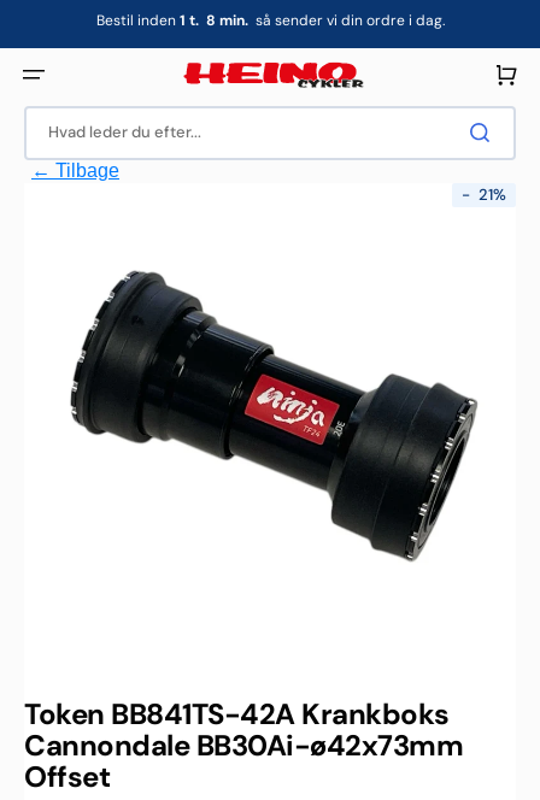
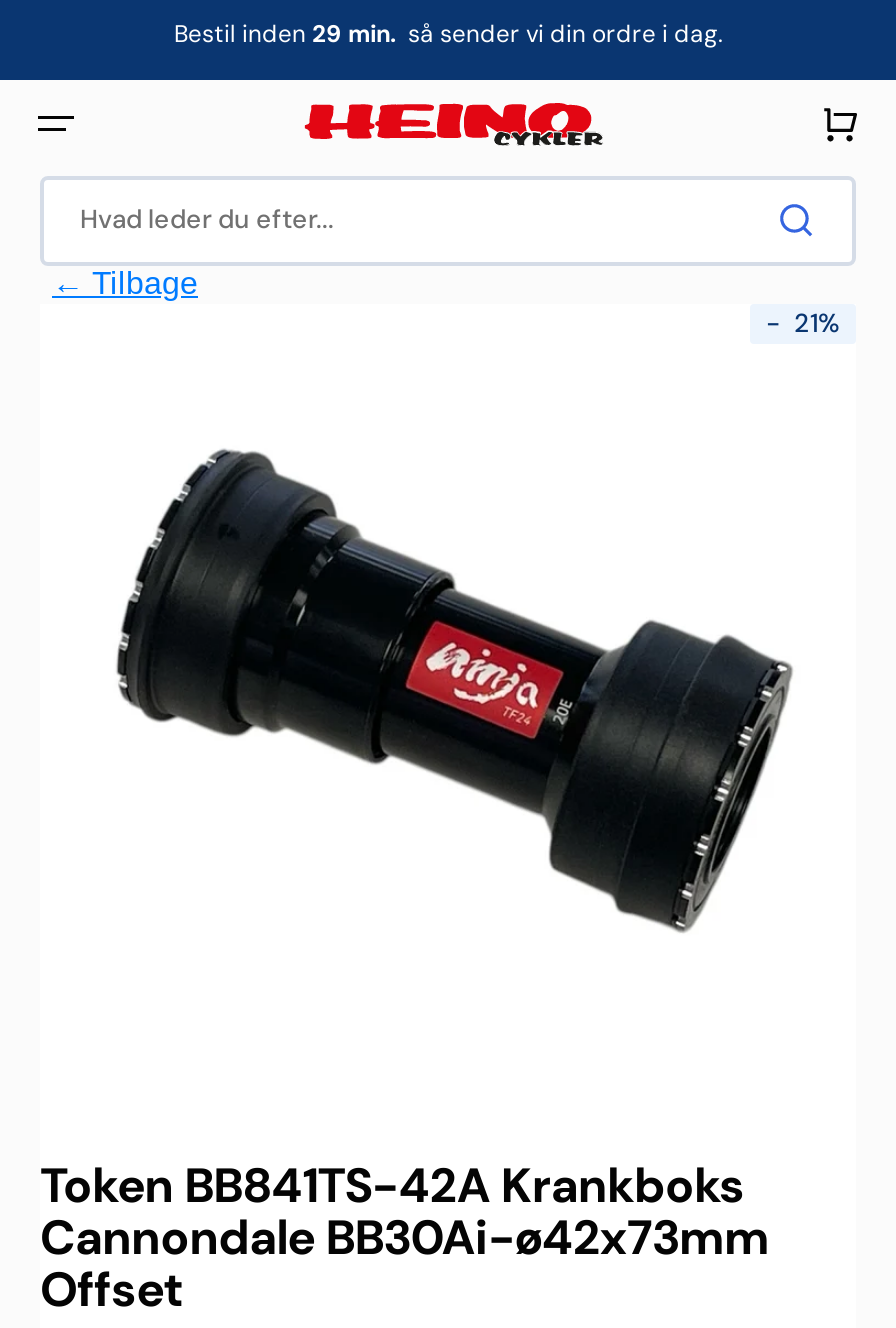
[96,11,444,30] Bestil inden 1 t. 8 min. så sender vi din ordre i dag. -> [174,18,722,50] Bestil inden 29 min. så sender vi din ordre i dag.

